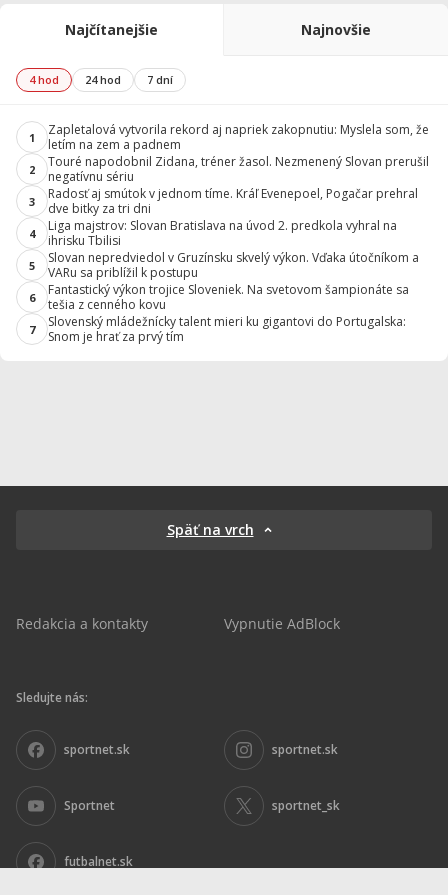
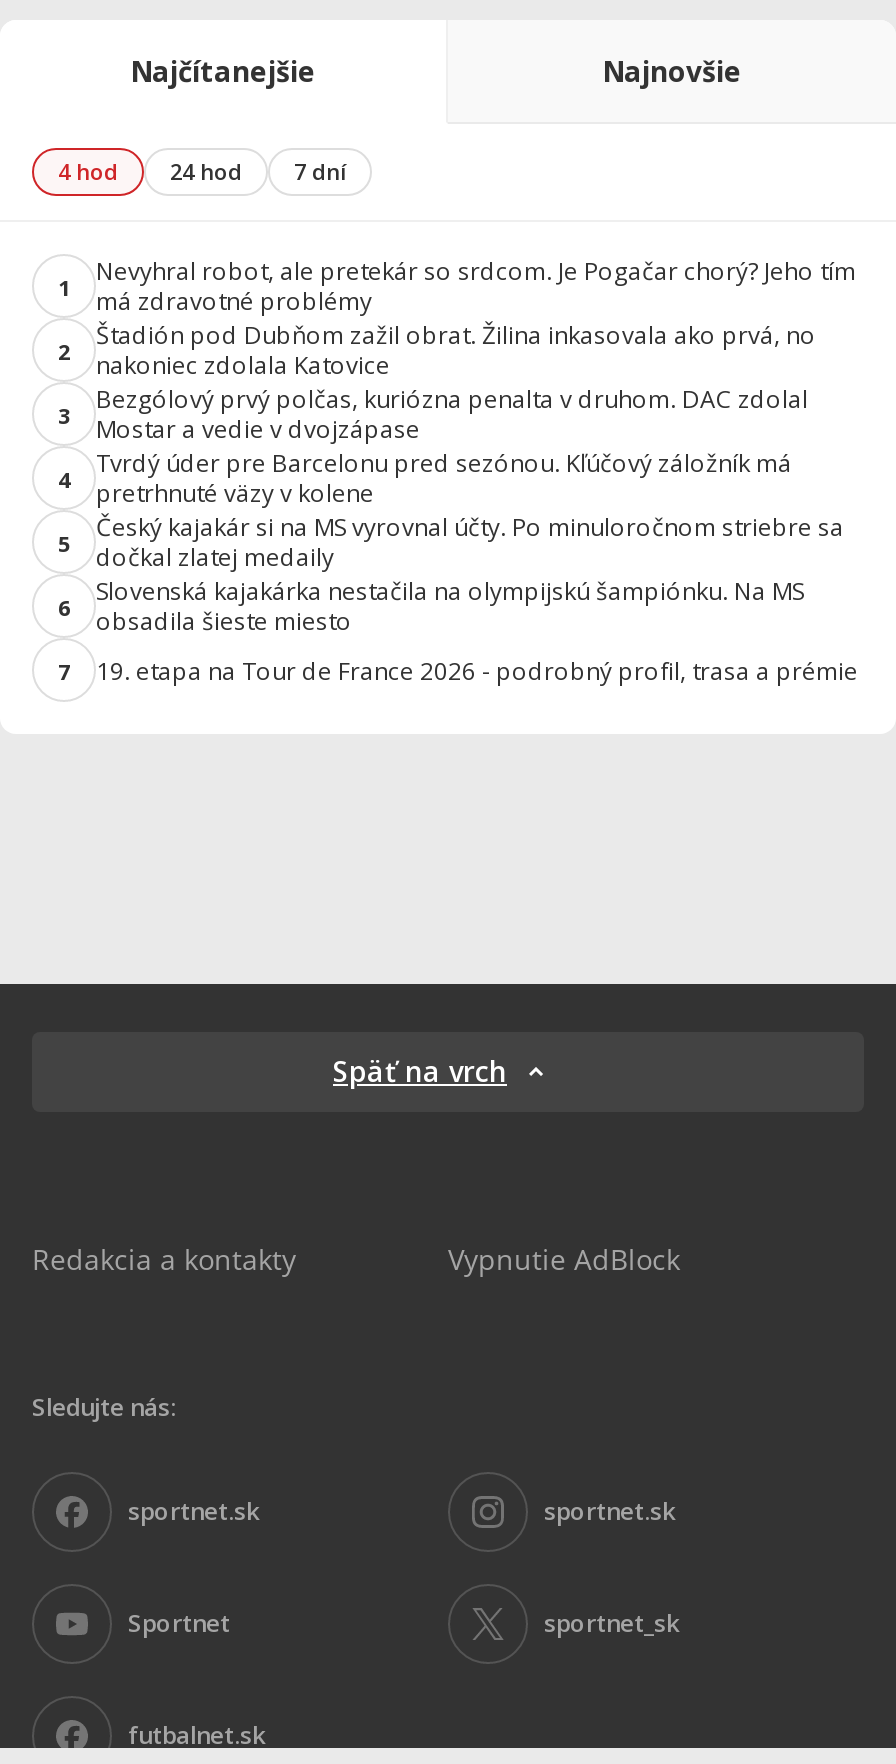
[48,121,429,153] Zapletalová vytvorila rekord aj napriek zakopnutiu: Myslela som, že | letím na zem a padnem -> [96,254,856,318] Nevyhral robot, ale pretekár so srdcom. Je Pogačar chorý? Jeho tím | má zdravotné problémy
[48,153,429,185] Touré napodobnil Zidana, tréner žasol. Nezmenený Slovan prerušil | negatívnu sériu -> [96,318,816,382] Štadión pod Dubňom zažil obrat. Žilina inkasovala ako prvá, no | nakoniec zdolala Katovice
[48,185,418,217] Radosť aj smútok v jednom tíme. Kráľ Evenepoel, Pogačar prehral | dve bitky za tri dni -> [96,382,808,446] Bezgólový prvý polčas, kuriózna penalta v druhom. DAC zdolal | Mostar a vedie v dvojzápase
[48,217,397,249] Liga majstrov: Slovan Bratislava na úvod 2. predkola vyhral na | ihrisku Tbilisi -> [96,446,792,510] Tvrdý úder pre Barcelonu pred sezónou. Kľúčový záložník má | pretrhnuté väzy v kolene
[48,249,419,281] Slovan nepredviedol v Gruzínsku skvelý výkon. Vďaka útočníkom a | VARu sa priblížil k postupu -> [96,510,844,574] Český kajakár si na MS vyrovnal účty. Po minuloročnom striebre sa | dočkal zlatej medaily
[48,281,409,313] Fantastický výkon trojice Sloveniek. Na svetovom šampionáte sa | tešia z cenného kovu -> [96,574,804,638] Slovenská kajakárka nestačila na olympijskú šampiónku. Na MS | obsadila šieste miesto
[48,313,406,345] Slovenský mládežnícky talent mieri ku gigantovi do Portugalska: | Snom je hrať za prvý tím -> [96,654,858,688] 19. etapa na Tour de France 2026 - podrobný profil, trasa a prémie

